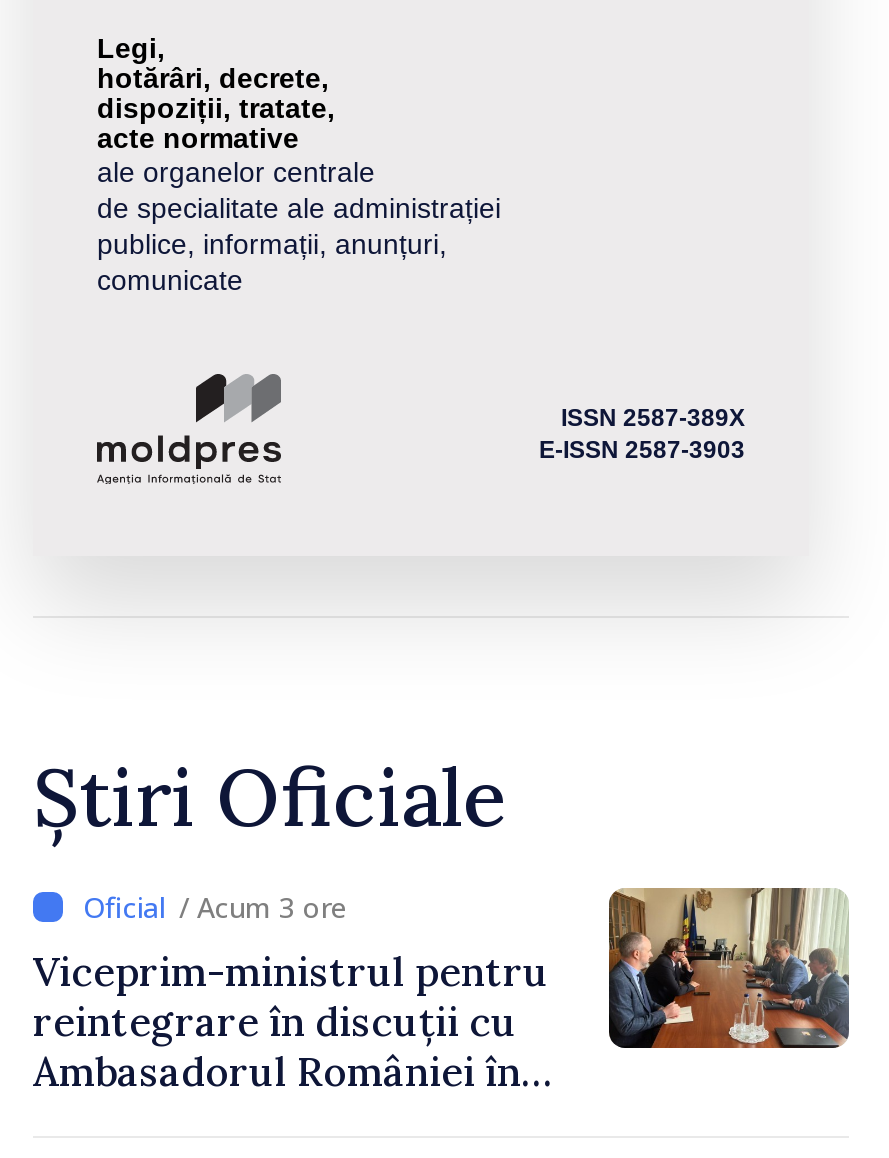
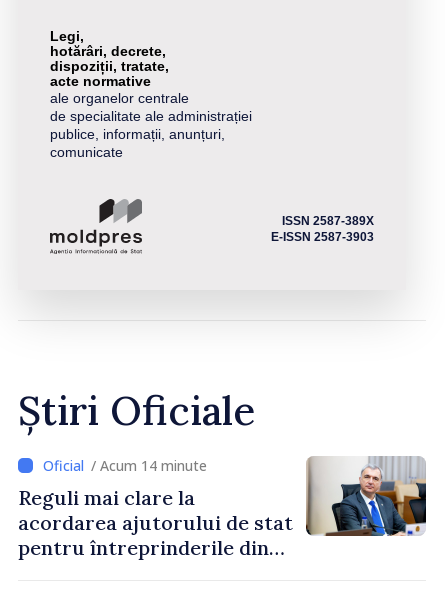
[33,886,851,1096] [image] | / Acum 3 ore | Viceprim-ministrul pentru | reintegrare în discuții cu | Ambasadorul României în -> [18,456,427,560] [image] | / Acum 14 minute | Reguli mai clare la | acordarea ajutorului de stat | pentru întreprinderile din

